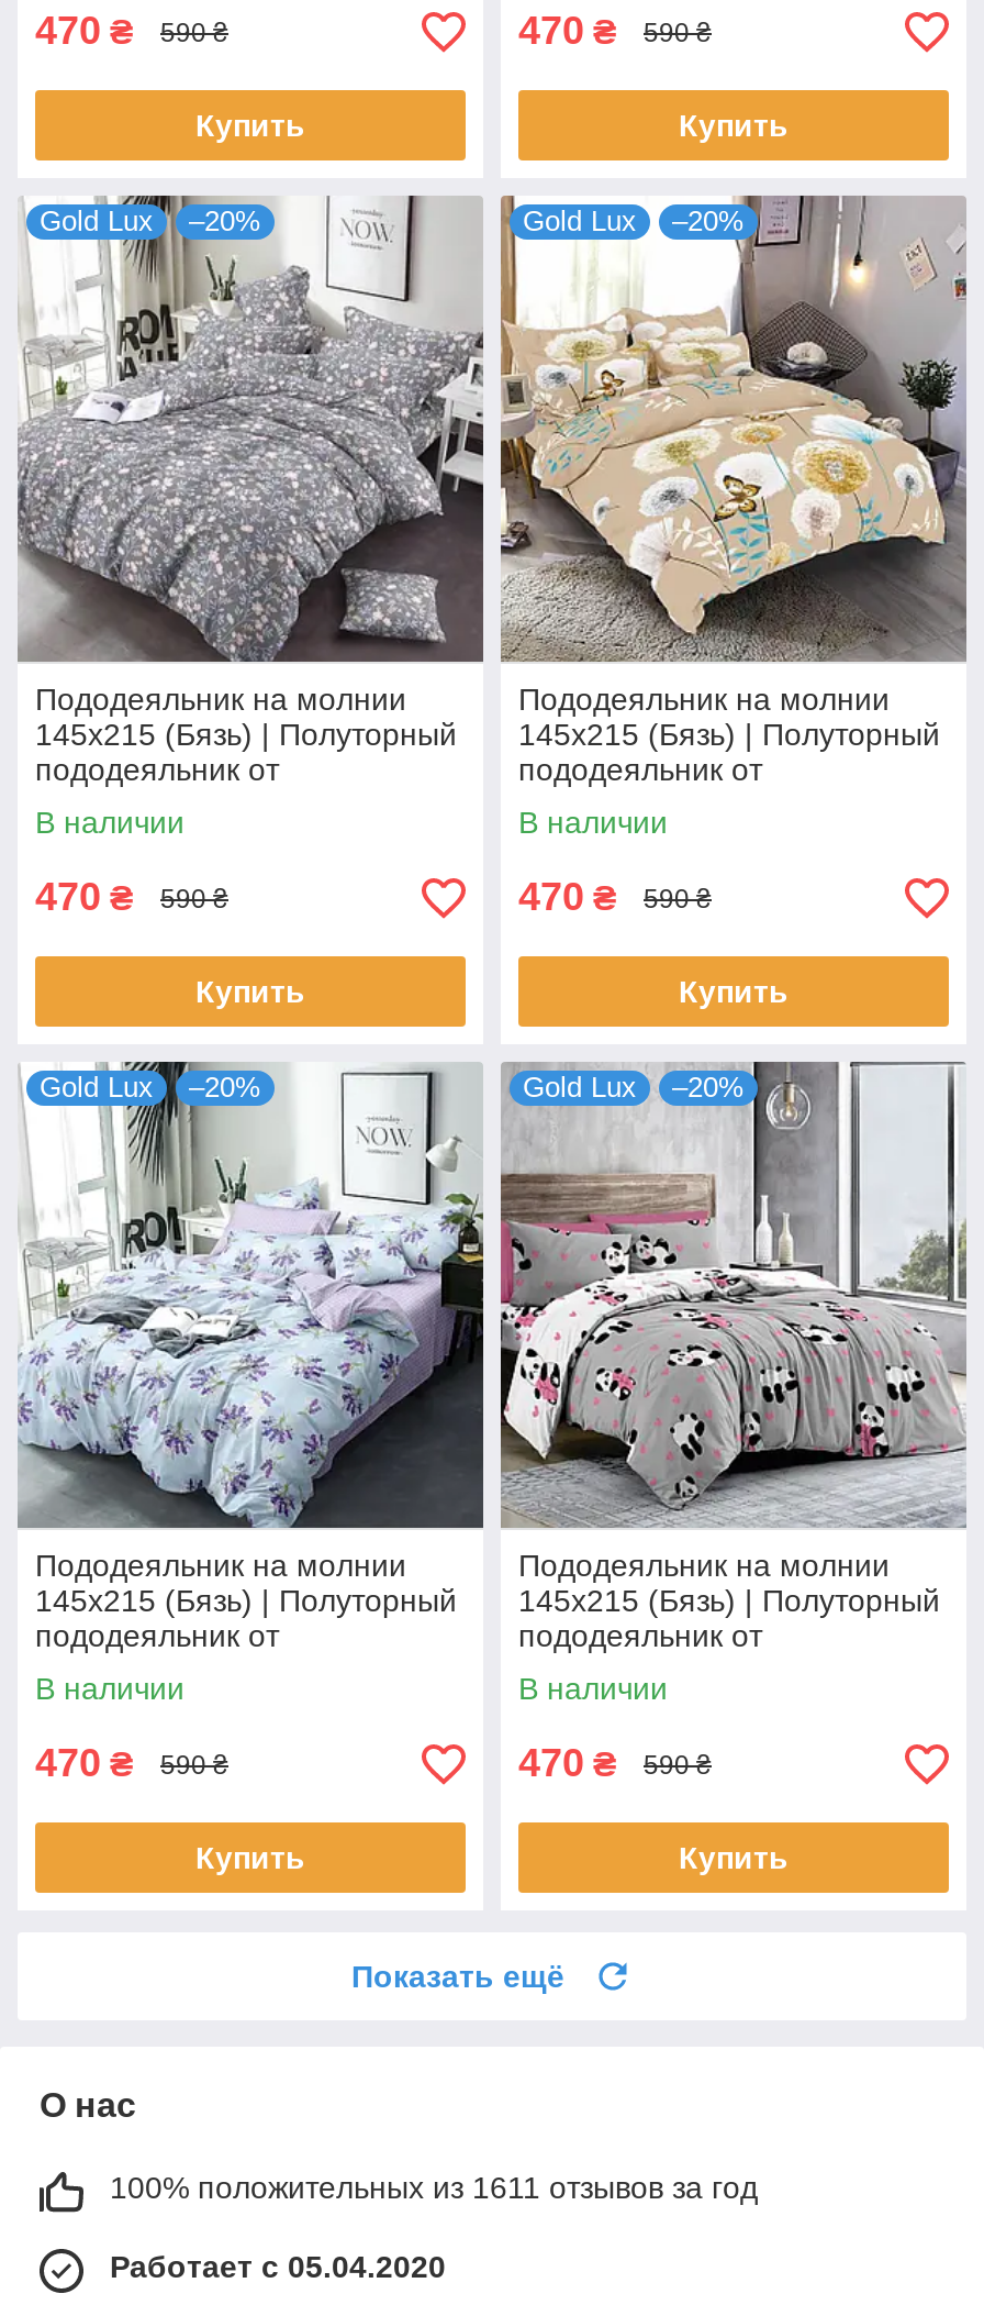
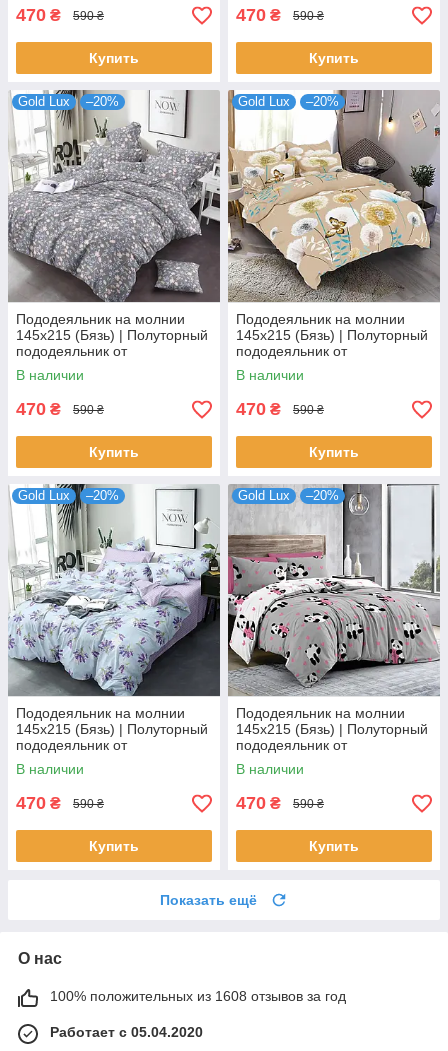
[110,2171,758,2206] 100% положительных из 1611 отзывов за год -> [50,988,346,1004] 100% положительных из 1608 отзывов за год

